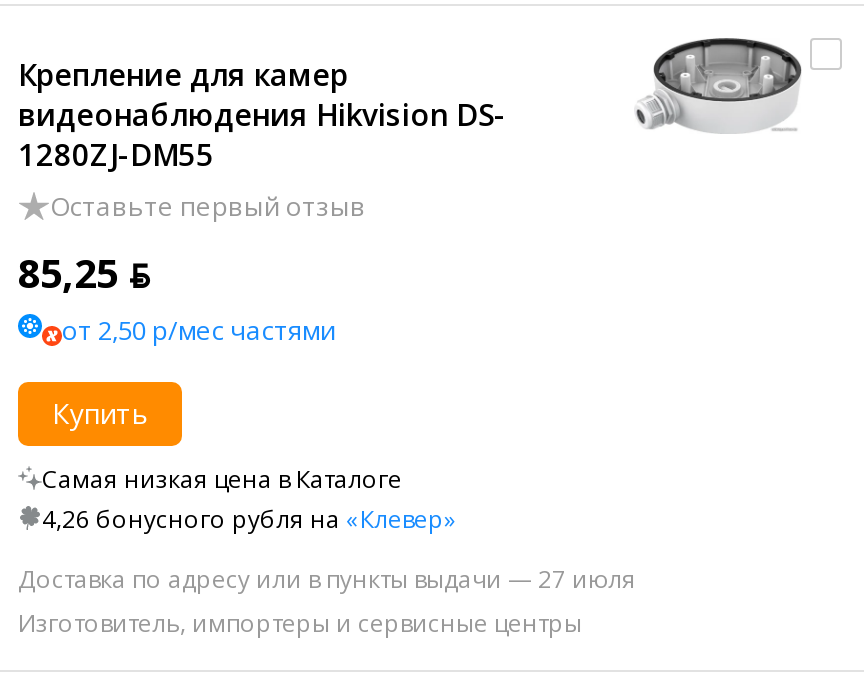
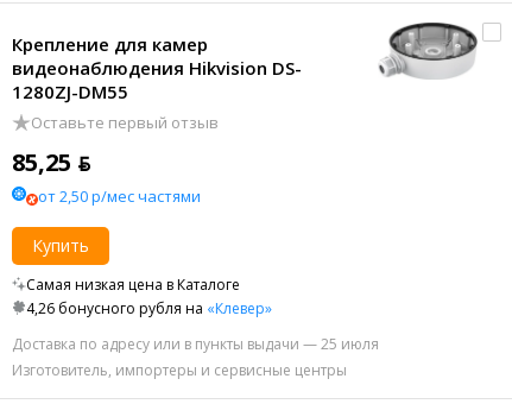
[18,562,636,596] Доставка по адресу или в пункты выдачи — 27 июля -> [12,334,379,354] Доставка по адресу или в пункты выдачи — 25 июля

